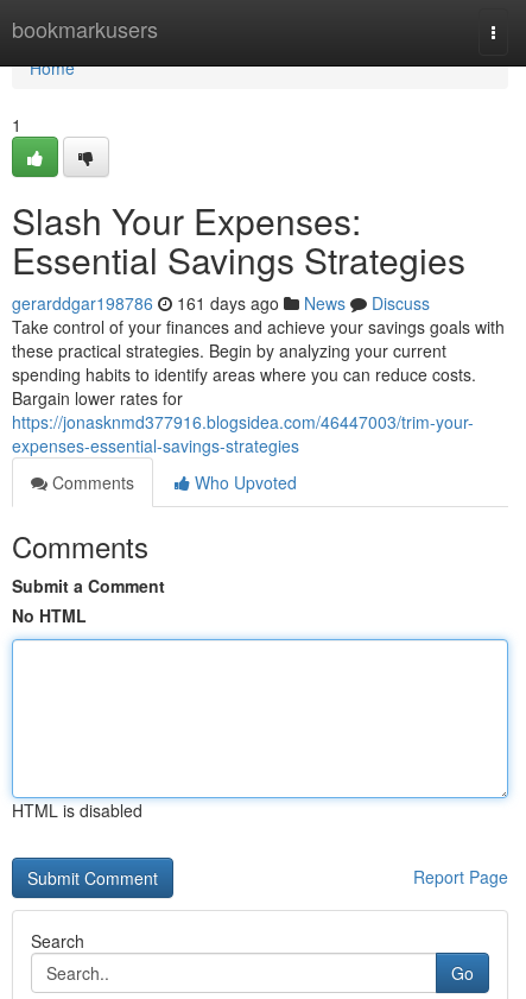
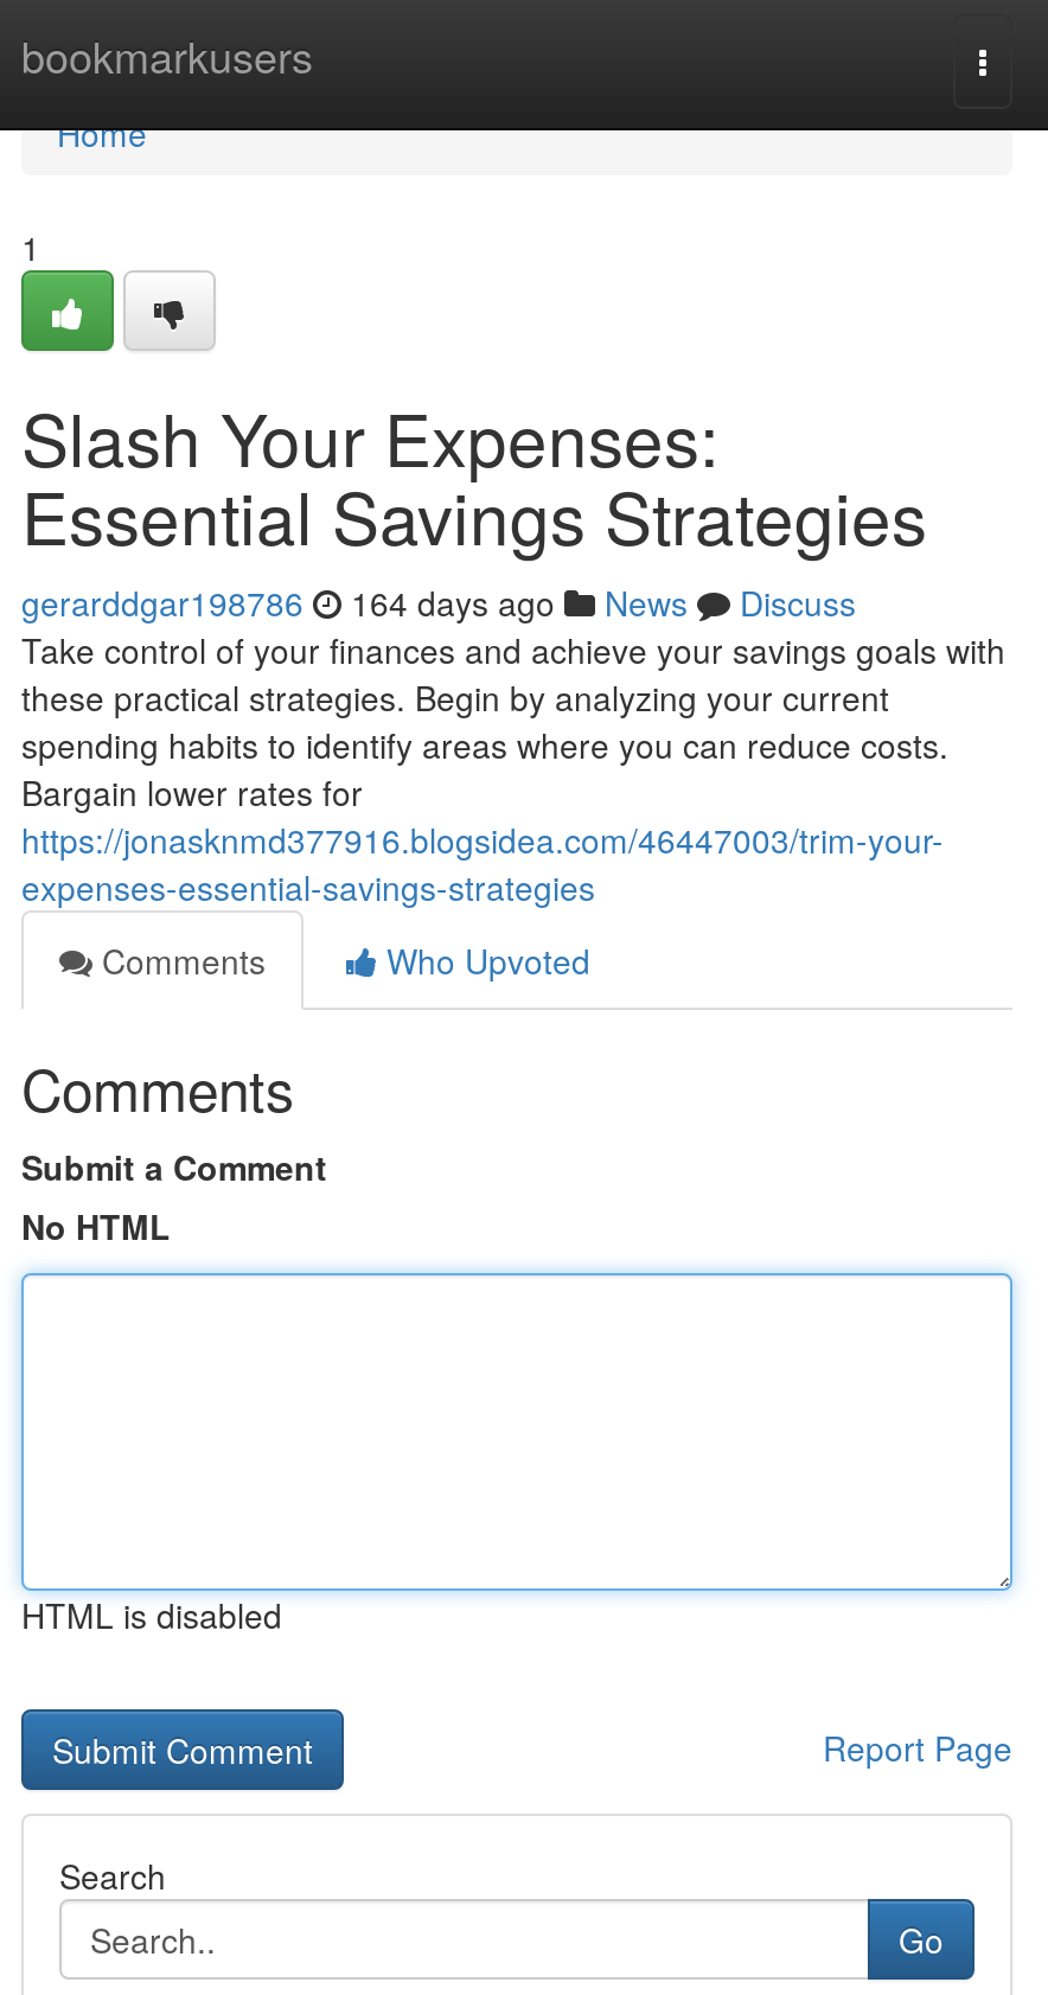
[12,291,430,315] gerarddgar198786 161 days ago News Discuss -> [21,578,856,626] gerarddgar198786 164 days ago News Discuss

